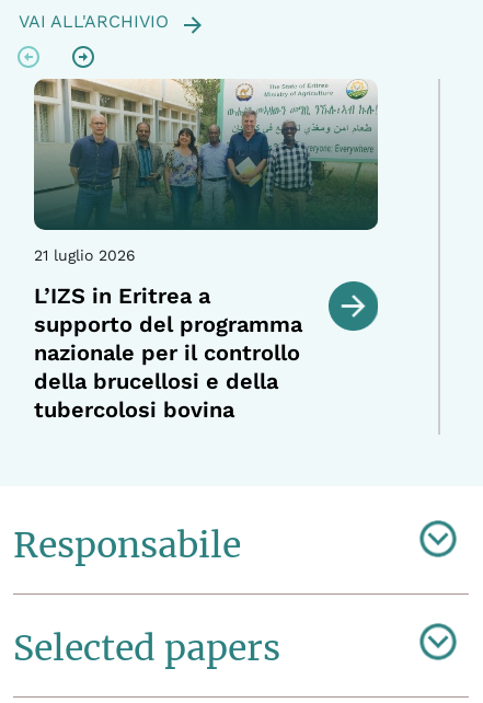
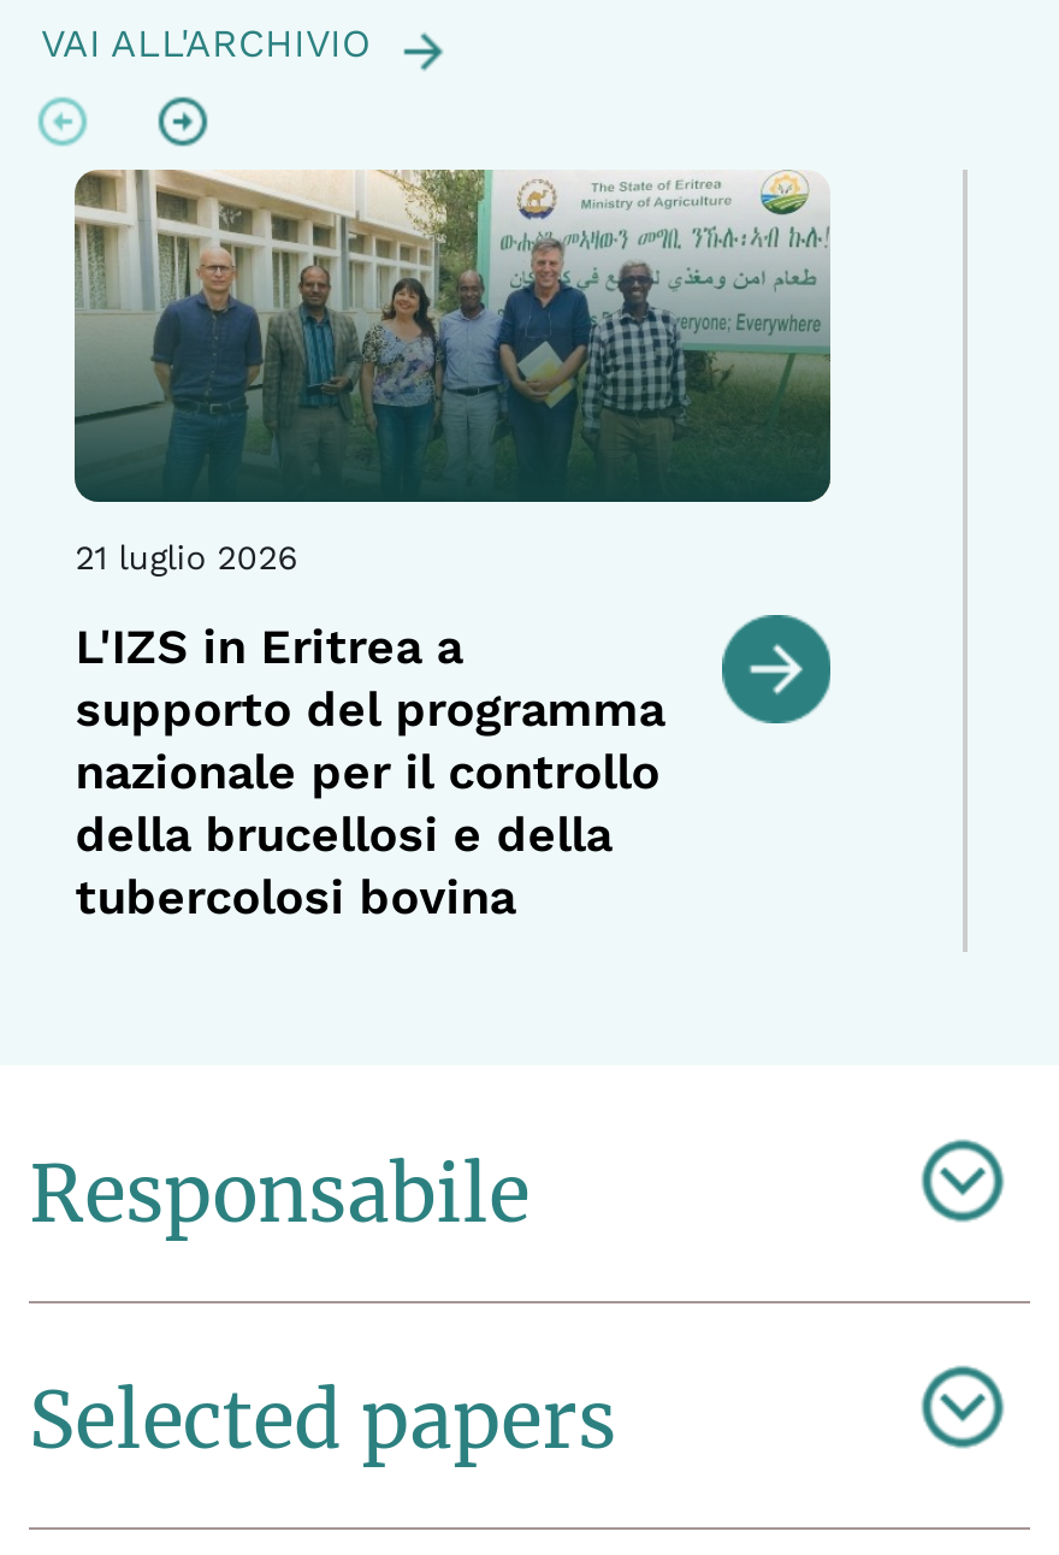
[34,283,211,309] L’IZS in Eritrea a -> [75,618,463,676] L'IZS in Eritrea a

